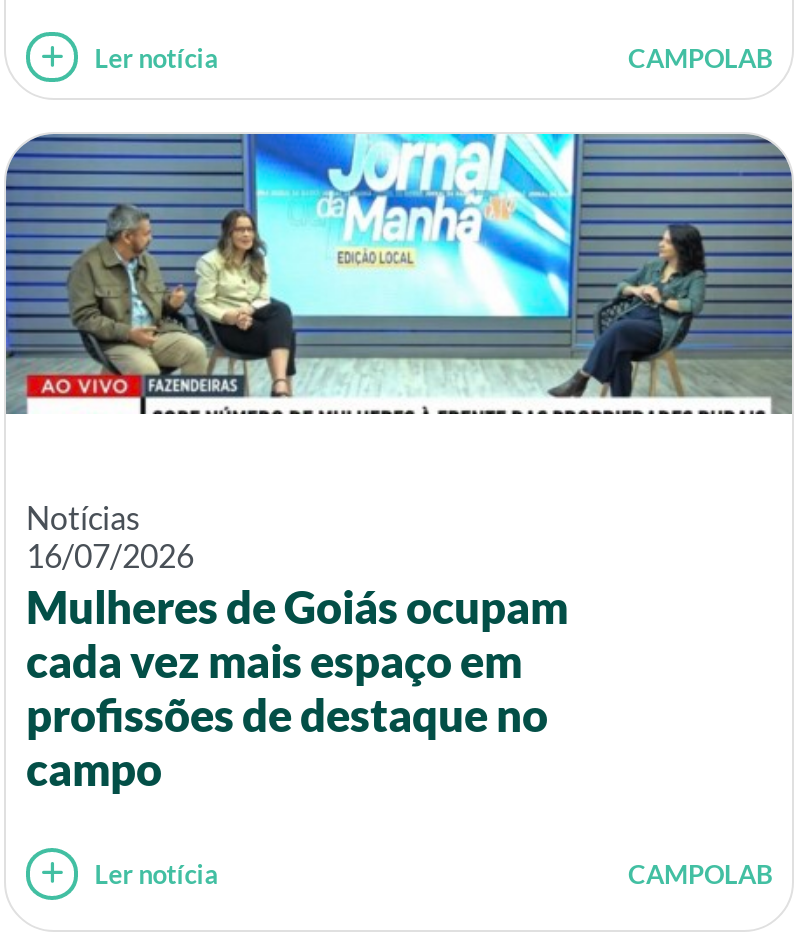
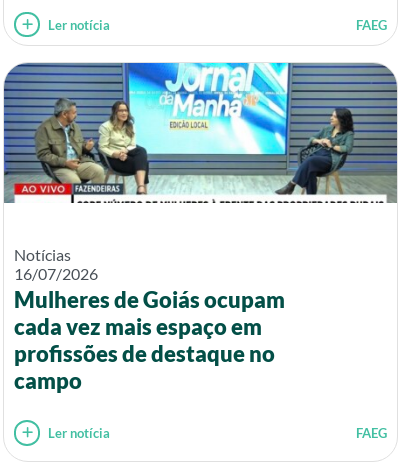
[628,41,772,73] CAMPOLAB -> [356,17,387,33] FAEG
[628,859,772,891] CAMPOLAB -> [356,425,387,441] FAEG

